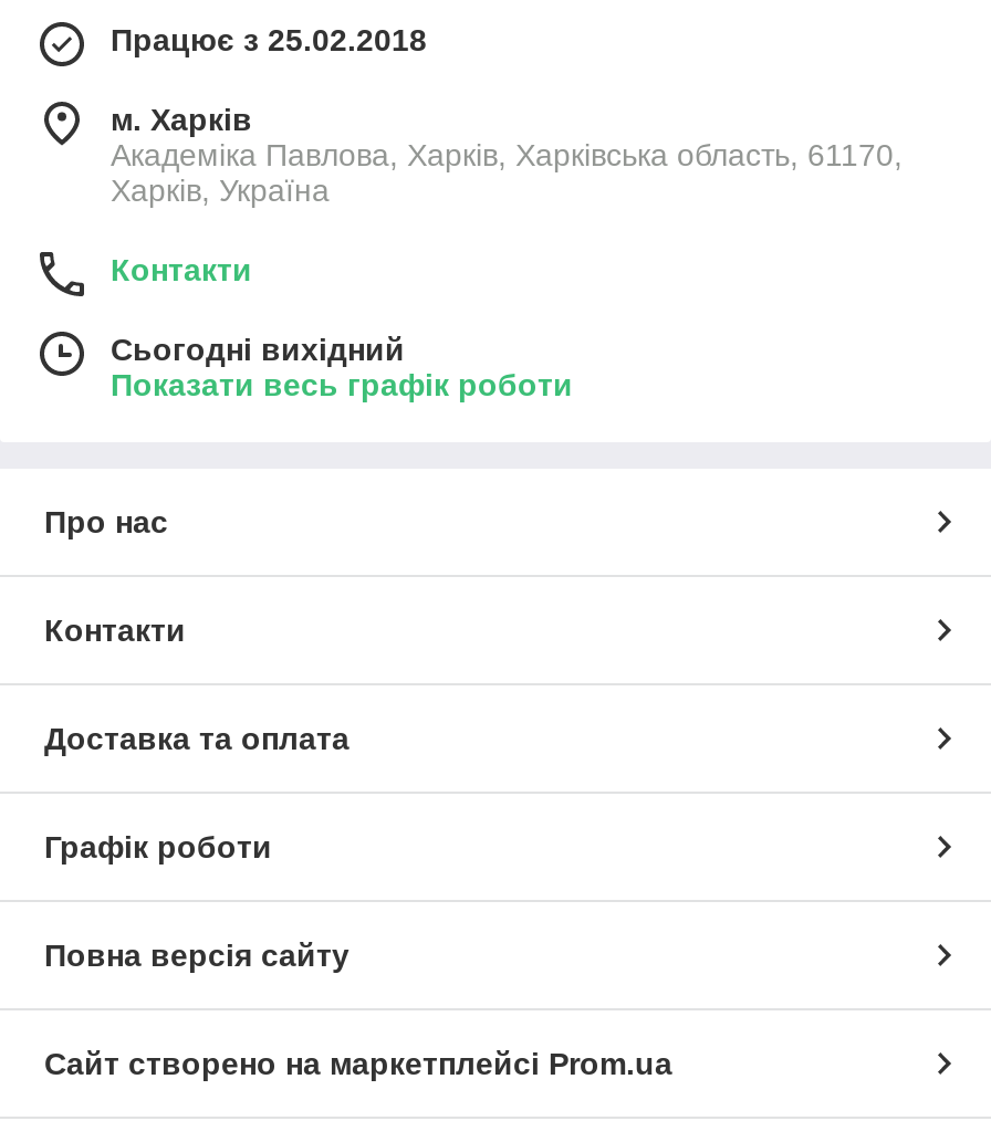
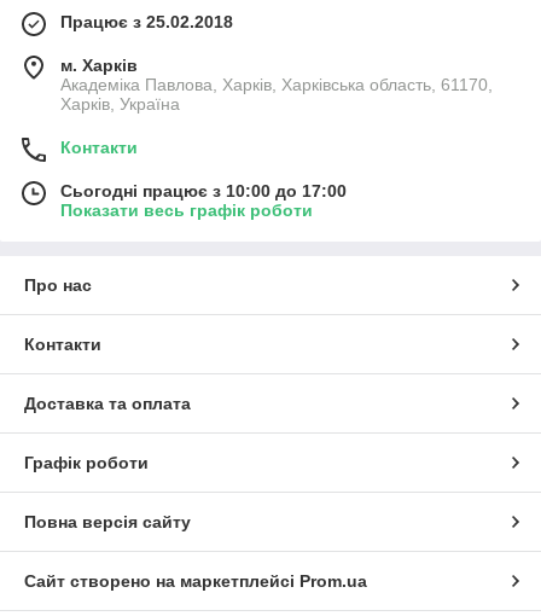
[111,332,405,367] Сьогодні вихідний -> [60,181,347,201] Сьогодні працює з 10:00 до 17:00

